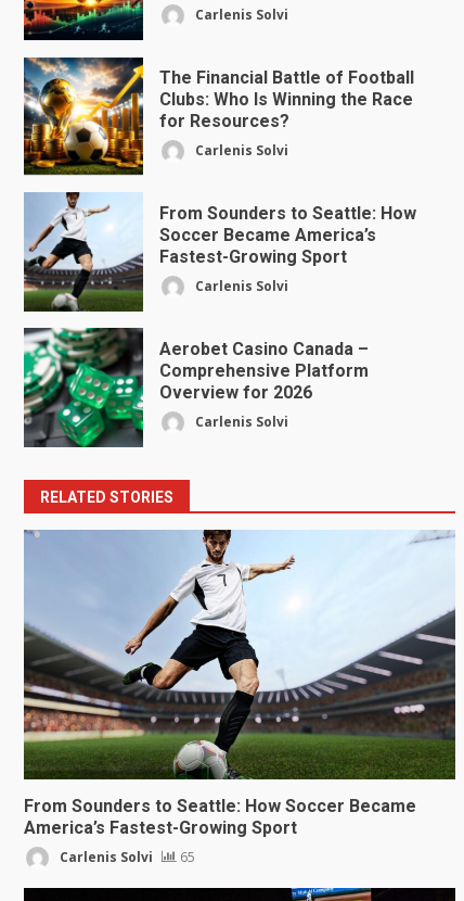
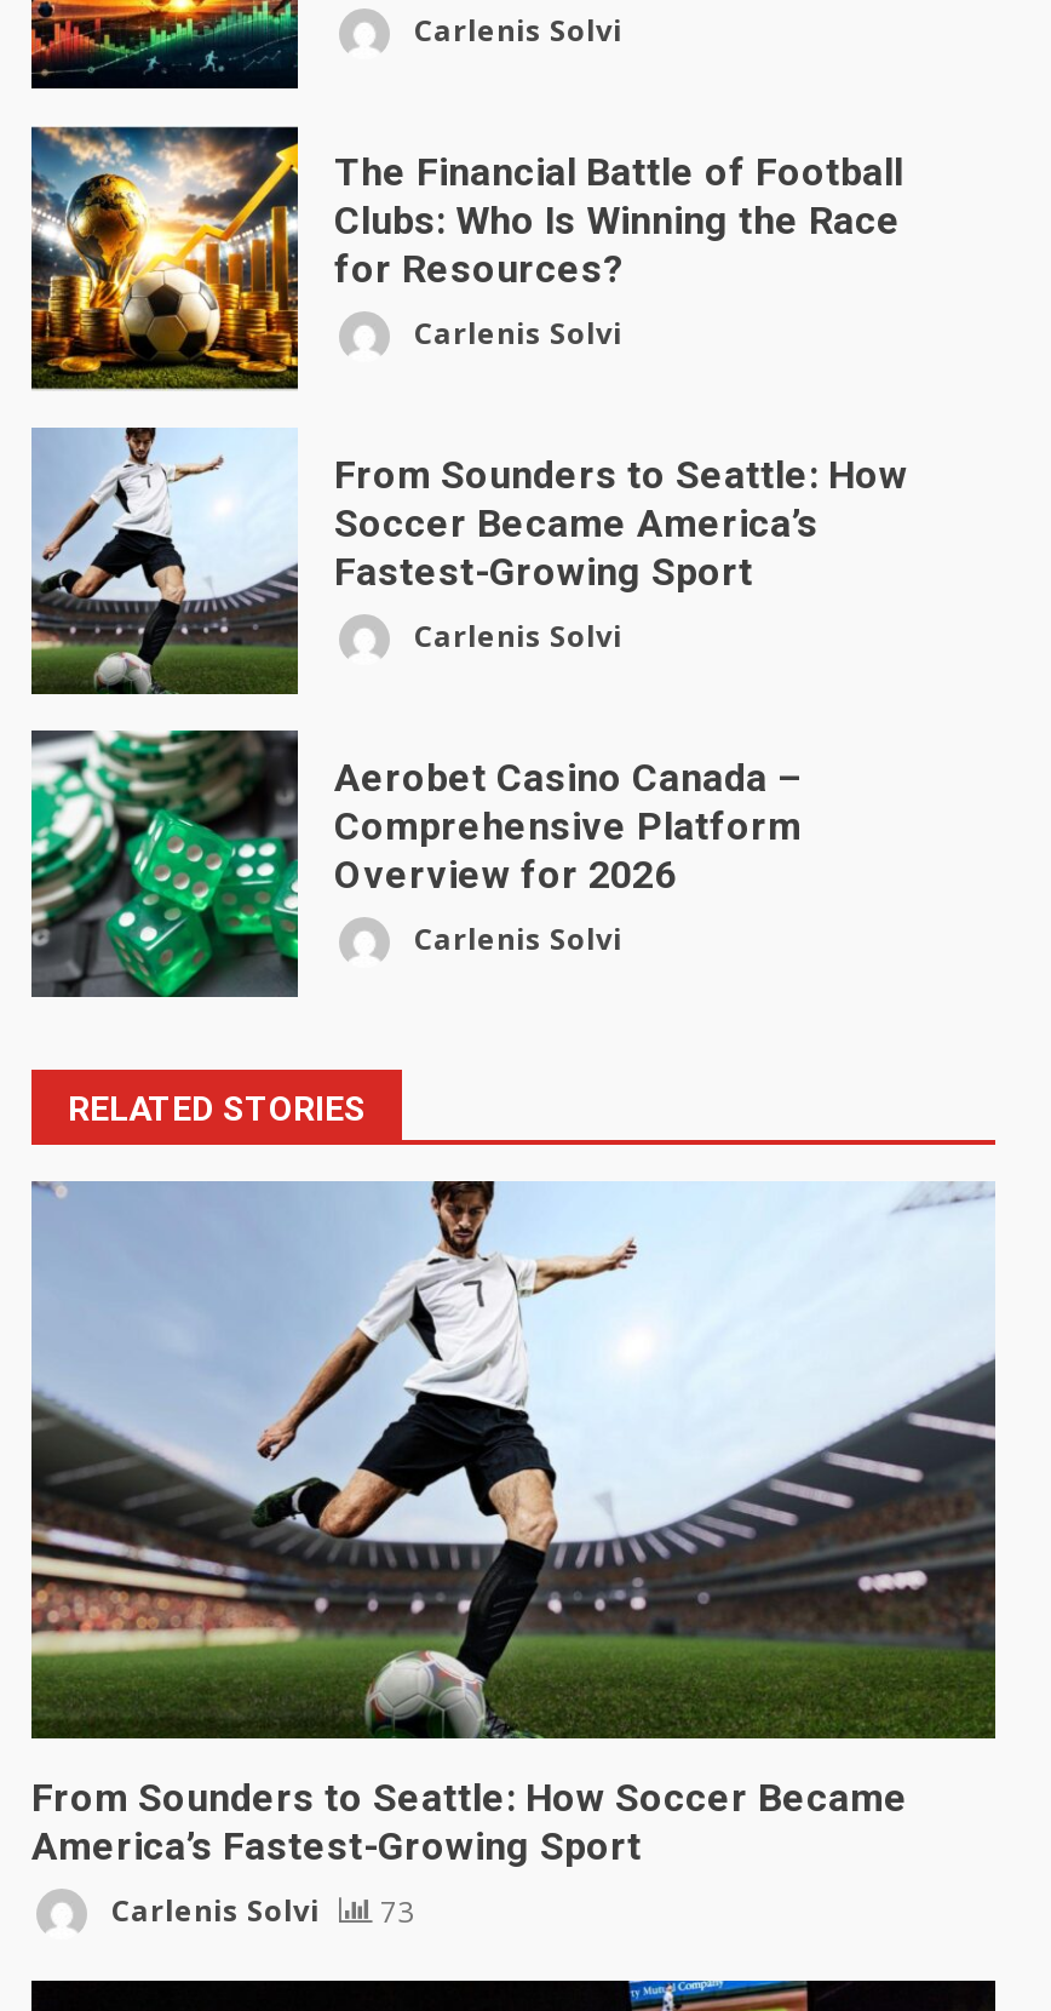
[56,848,195,866] Carlenis Solvi 65 -> [104,1892,414,1933] Carlenis Solvi 73

